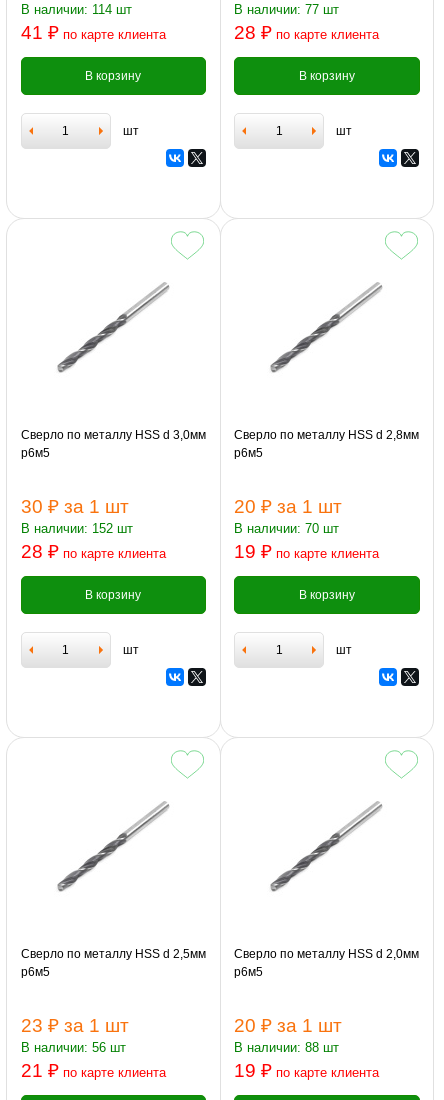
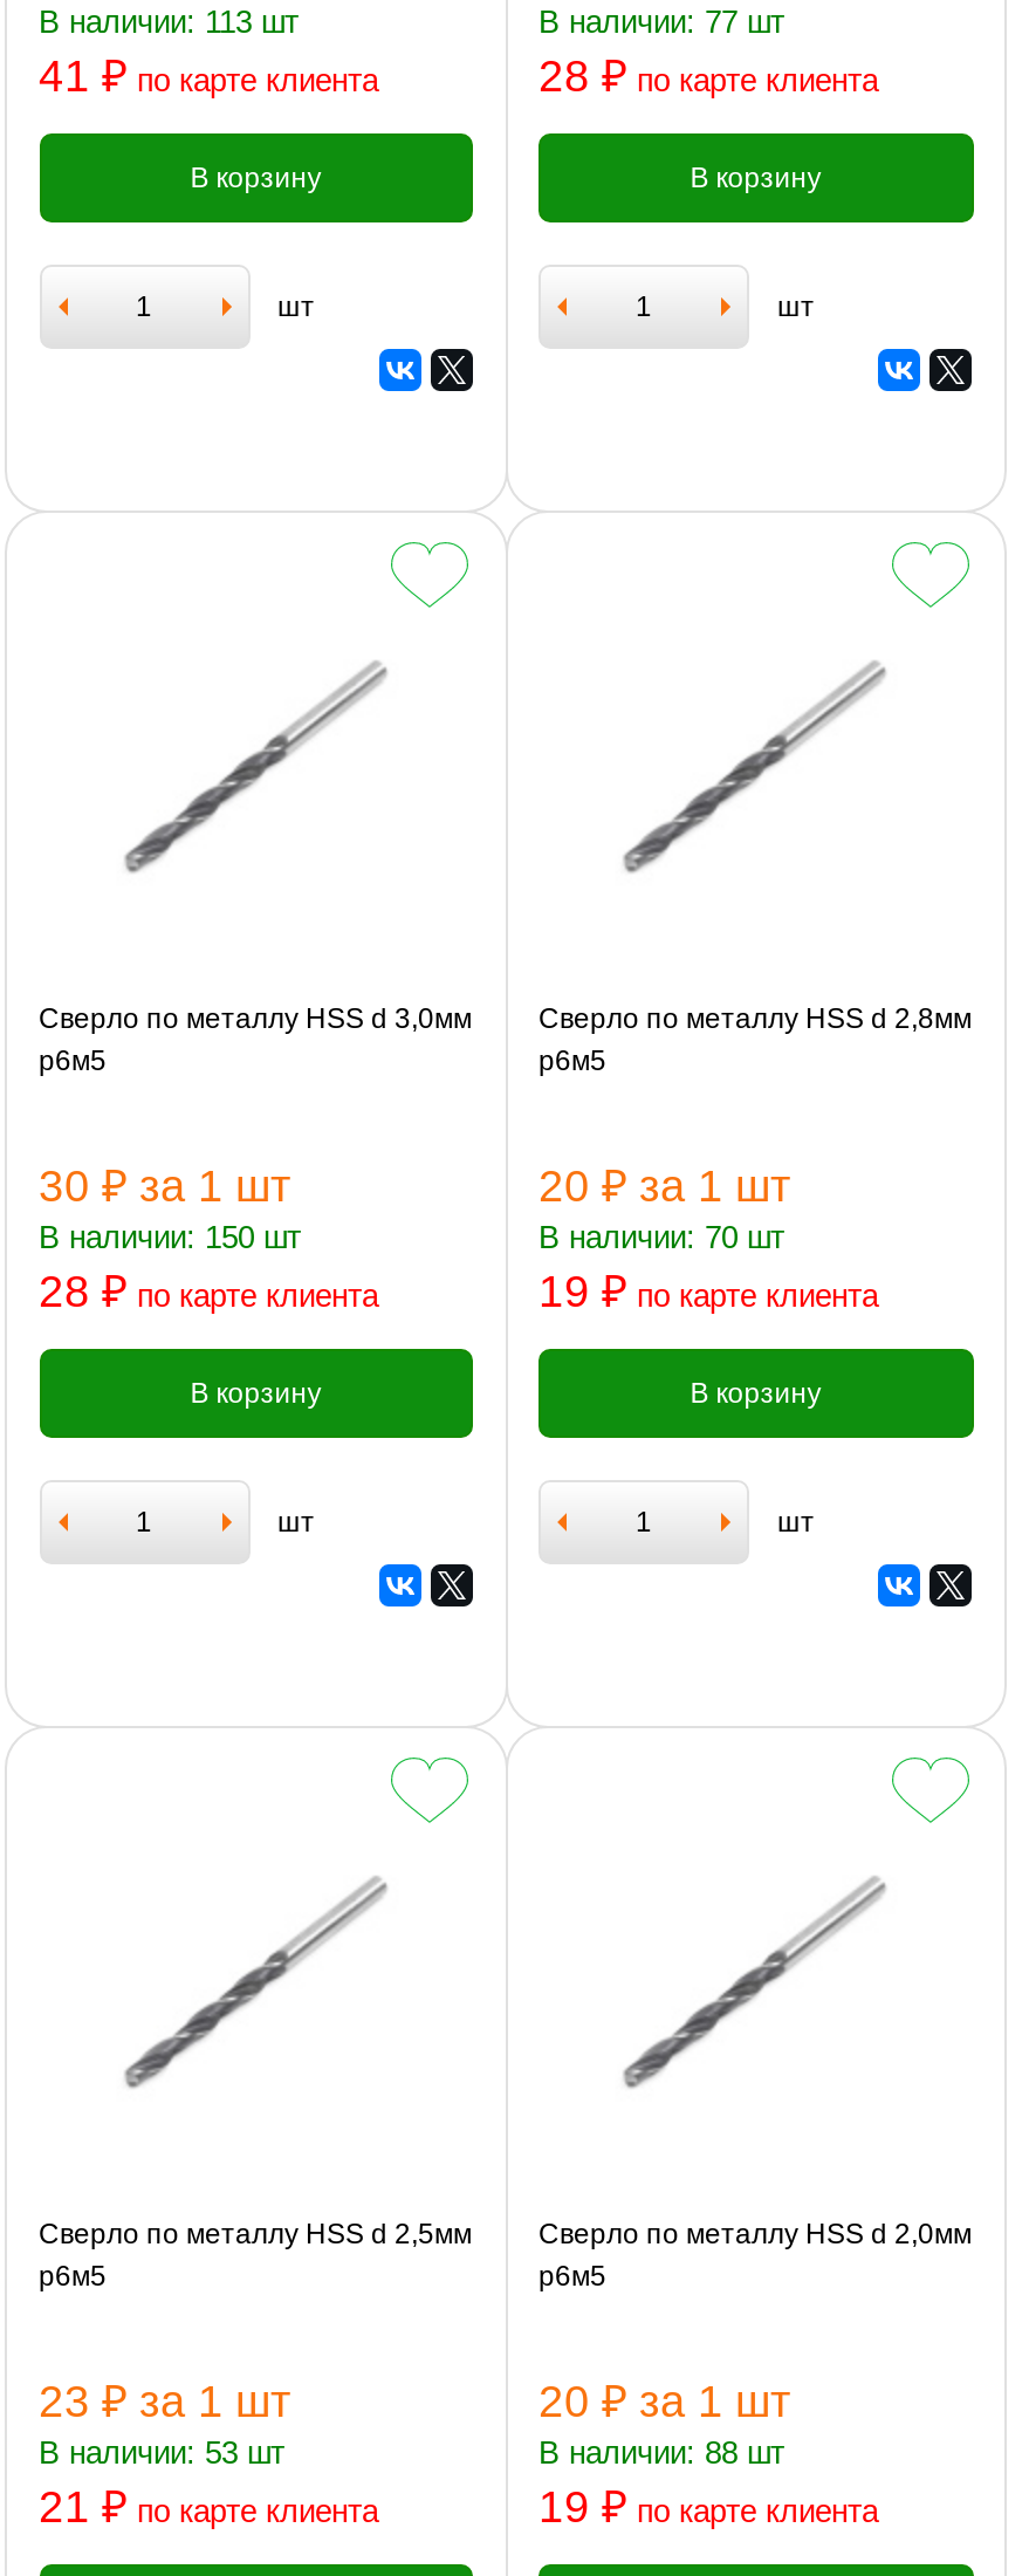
[20,2,131,17] В наличии: 114 шт -> [39,6,299,41] В наличии: 113 шт
[20,521,132,536] В наличии: 152 шт -> [39,1221,301,1256] В наличии: 150 шт
[20,1040,125,1055] В наличии: 56 шт -> [39,2436,284,2472] В наличии: 53 шт

